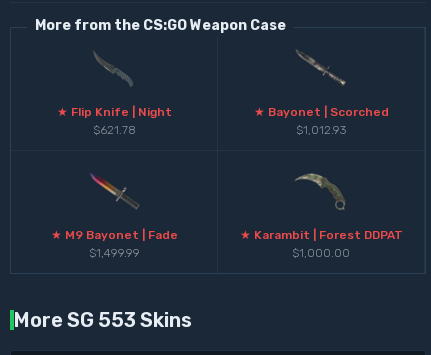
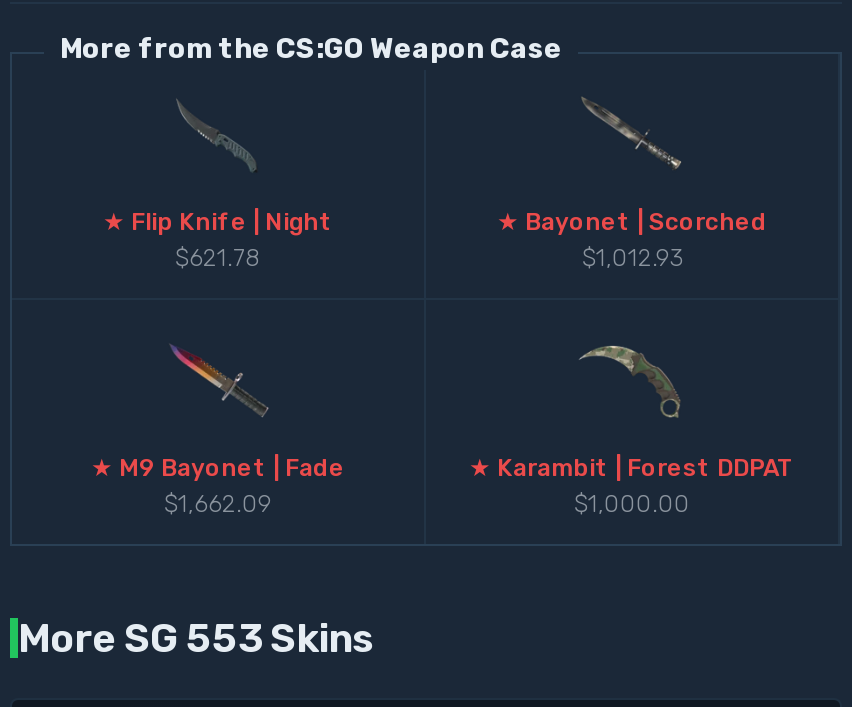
[88,246,139,260] $1,499.99 -> [164,490,272,518] $1,662.09

